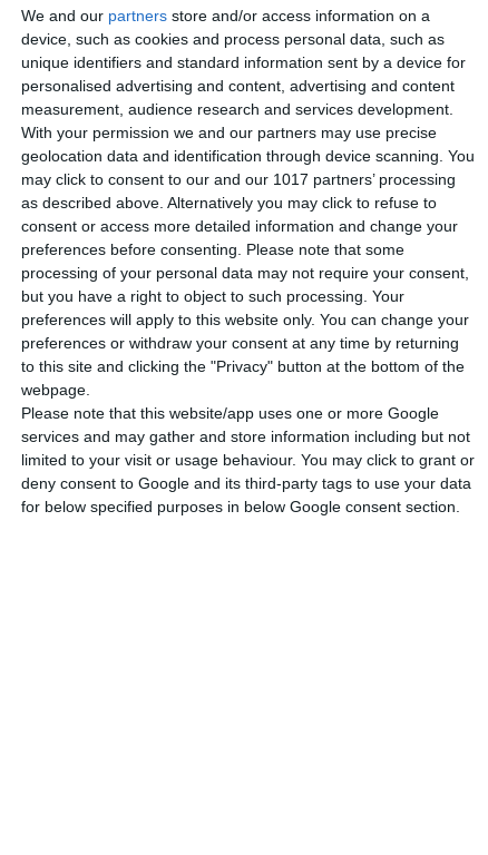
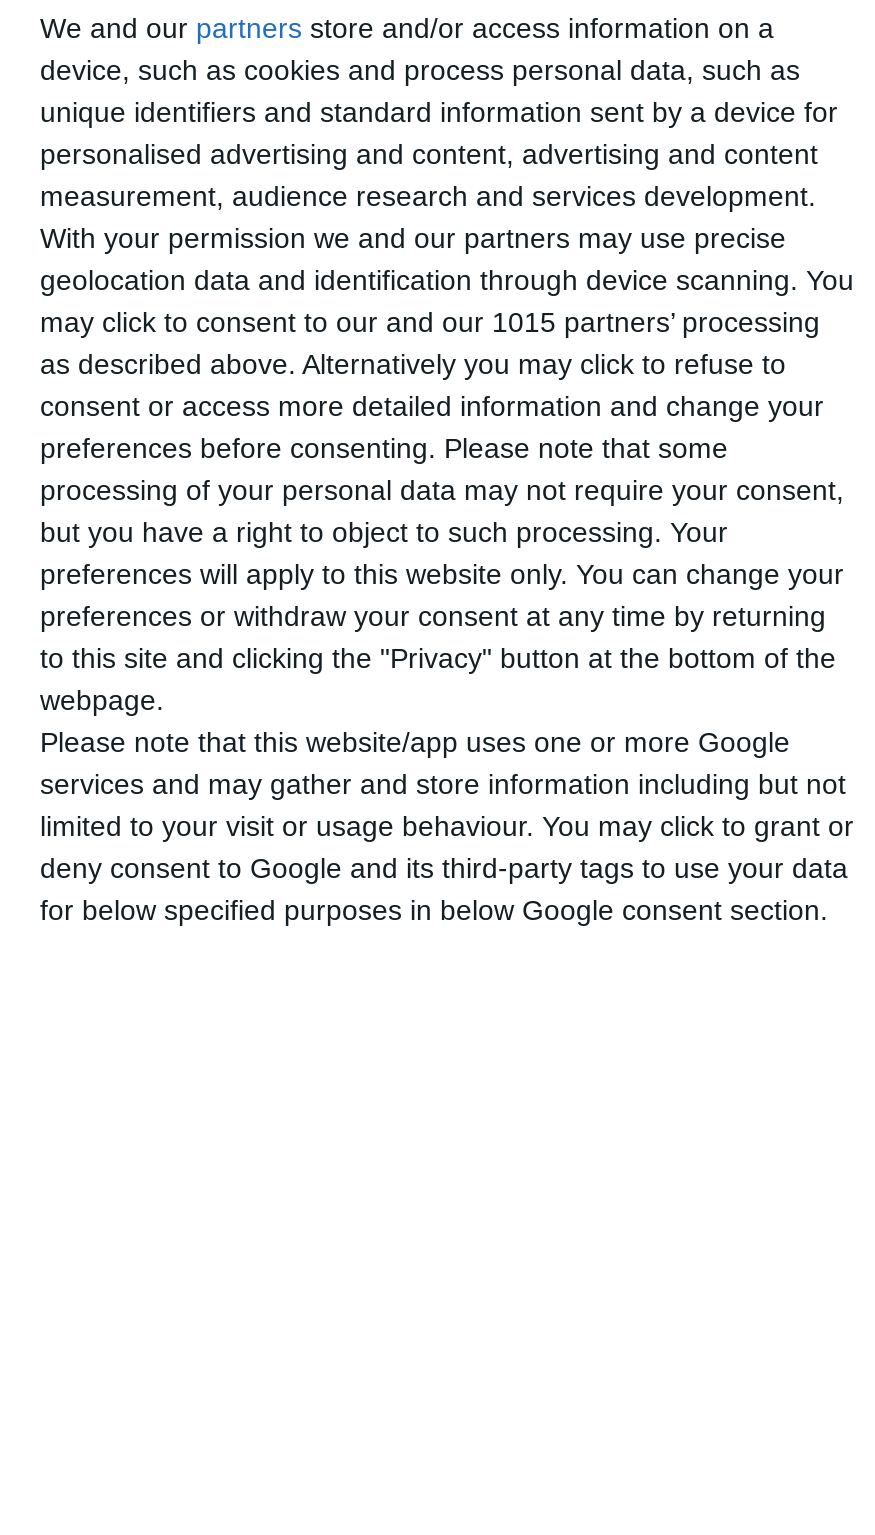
[21,171,456,188] may click to consent to our and our 1017 partners’ processing -> [40,307,820,339] may click to consent to our and our 1015 partners’ processing

